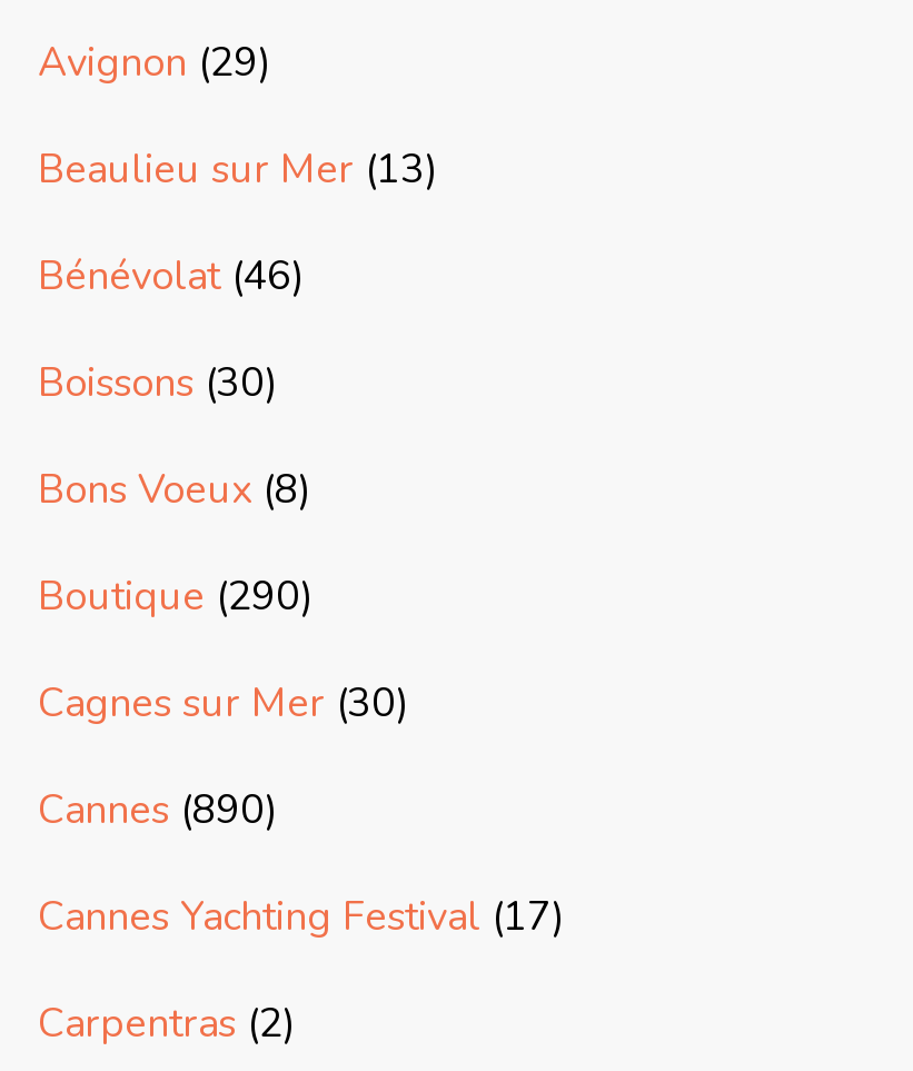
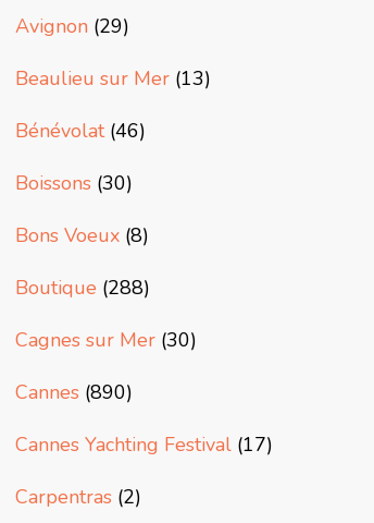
[38,569,314,623] Boutique (290) -> [15,274,150,301] Boutique (288)

